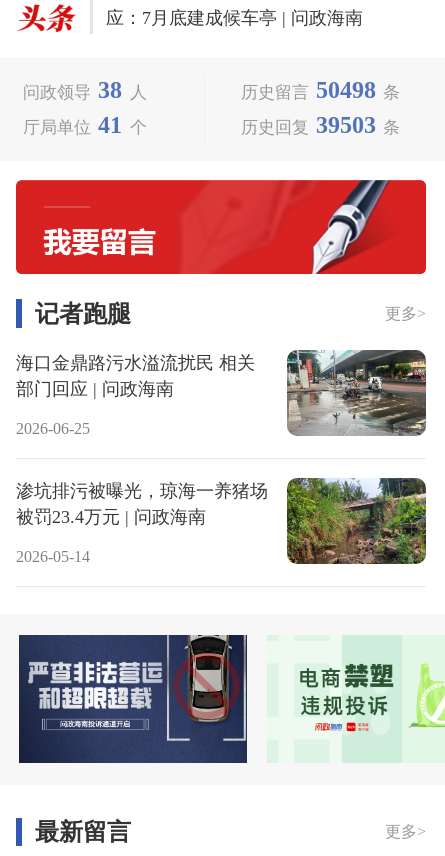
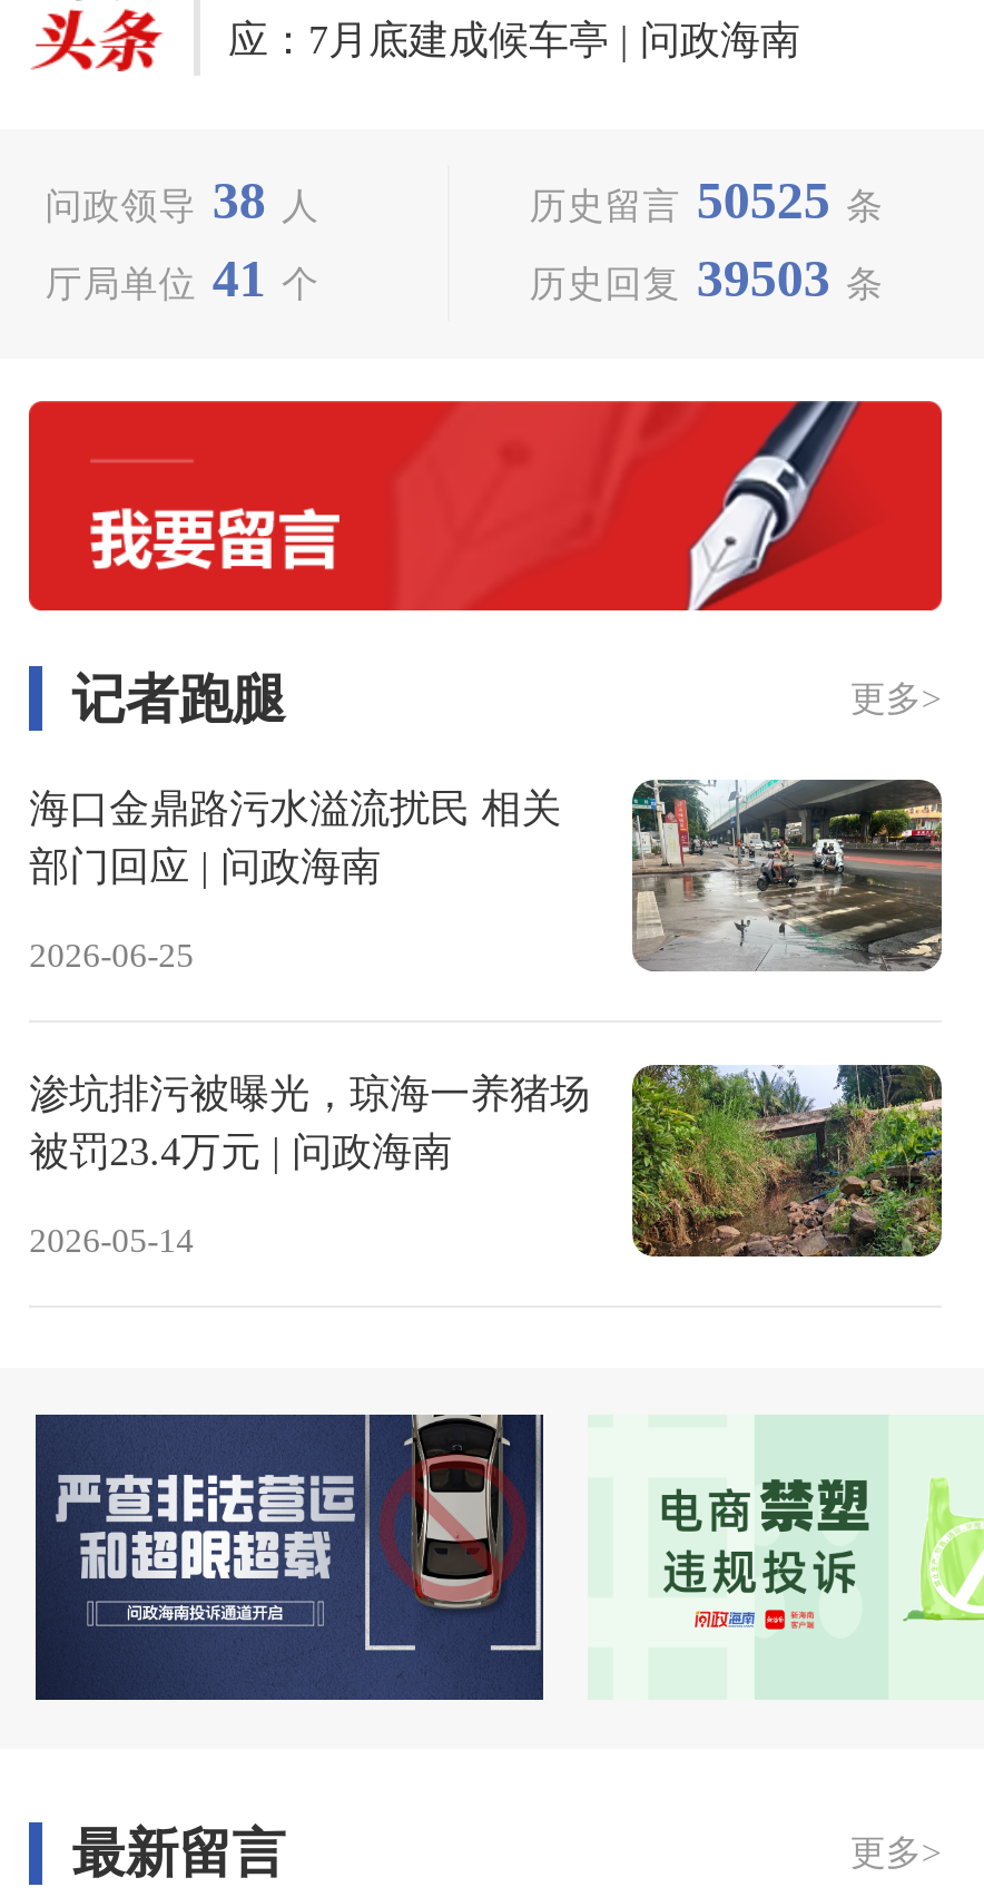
[241,77,400,103] 历史留言 50498 条 -> [529,172,884,230] 历史留言 50525 条

